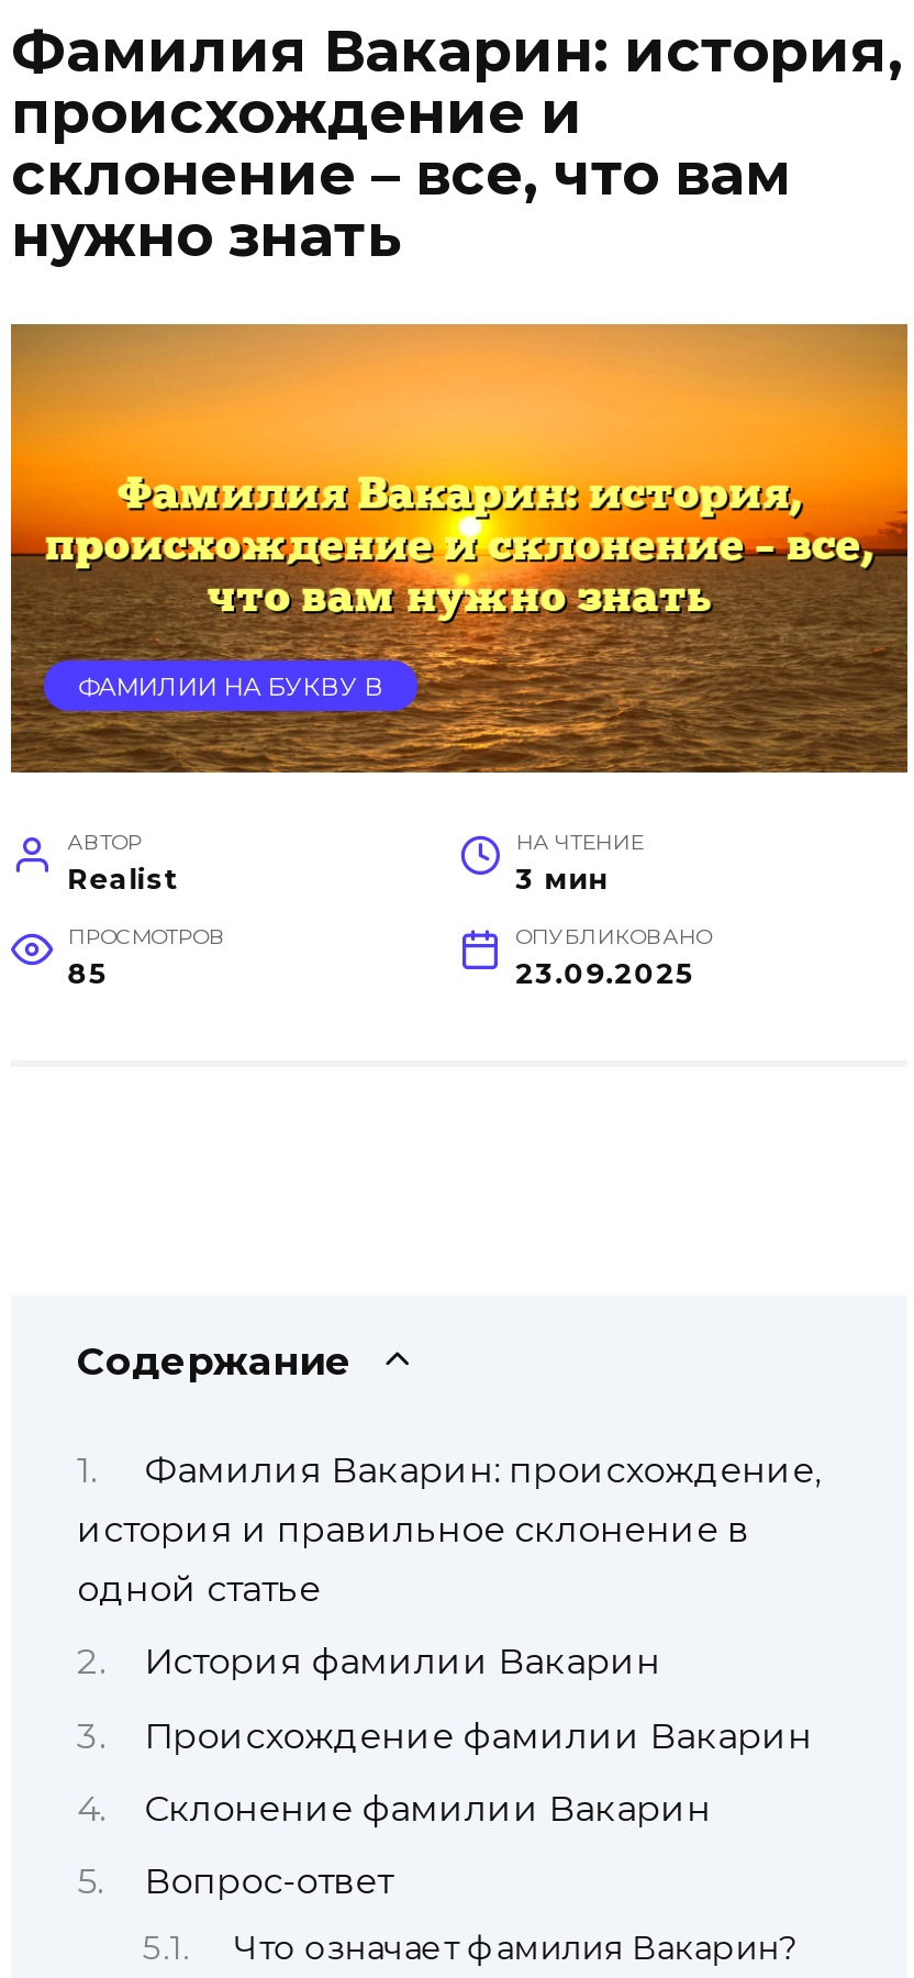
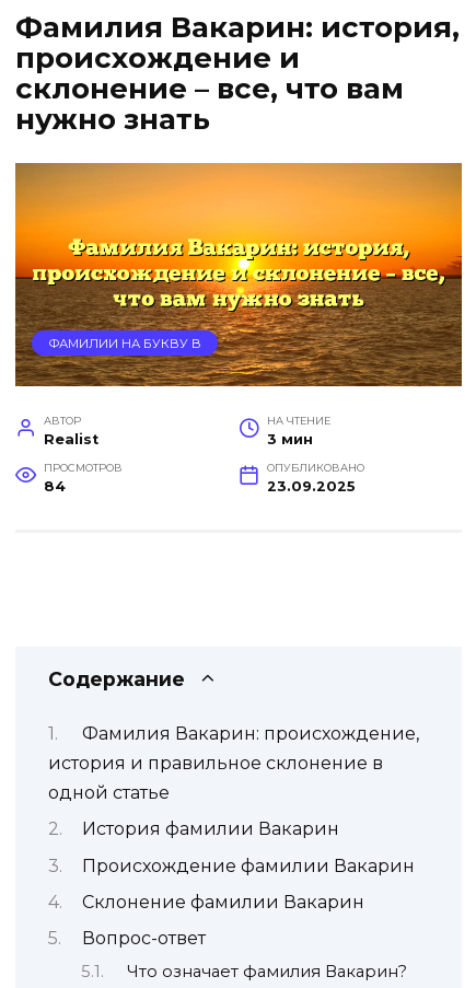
[67,958,107,991] 85 -> [43,479,65,495] 84

